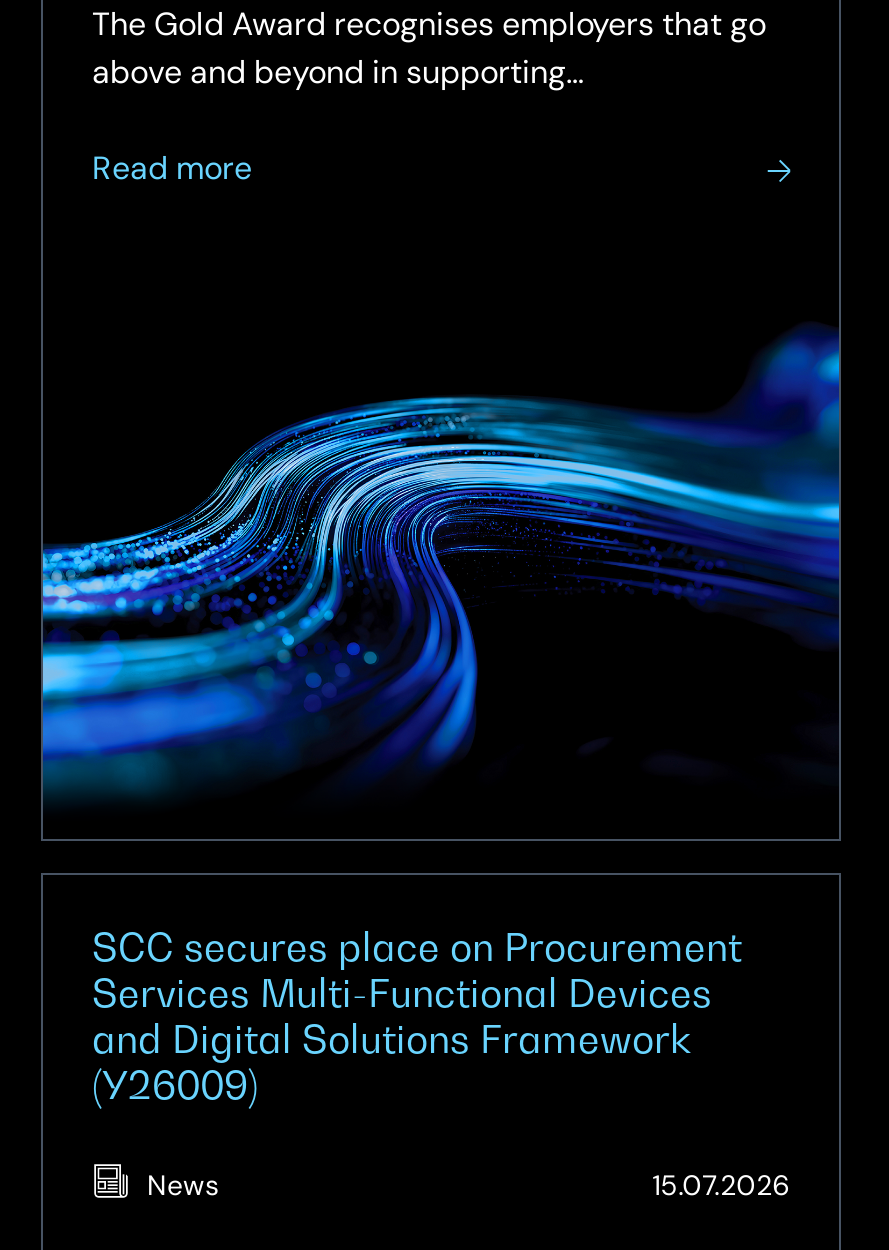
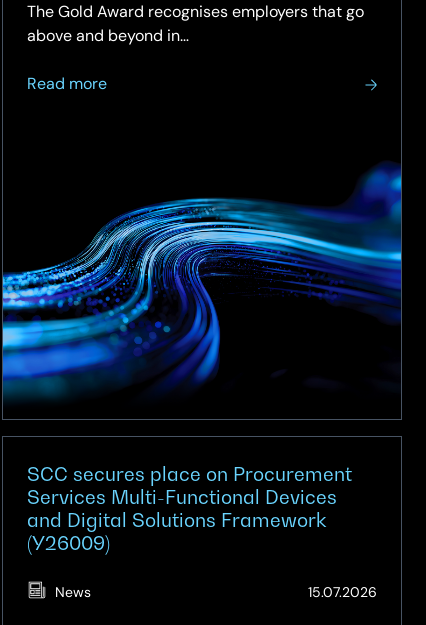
[92,53,584,91] above and beyond in supporting… -> [27,26,189,45] above and beyond in…

